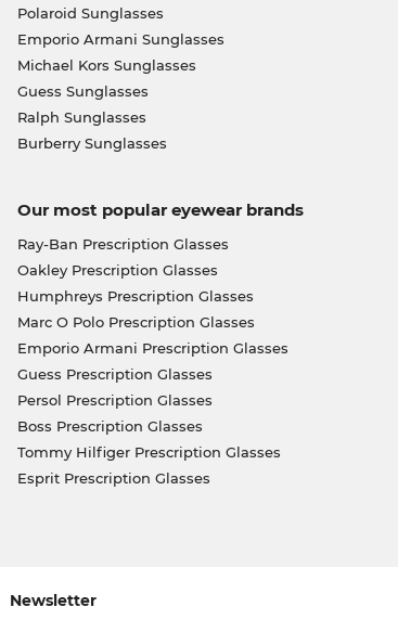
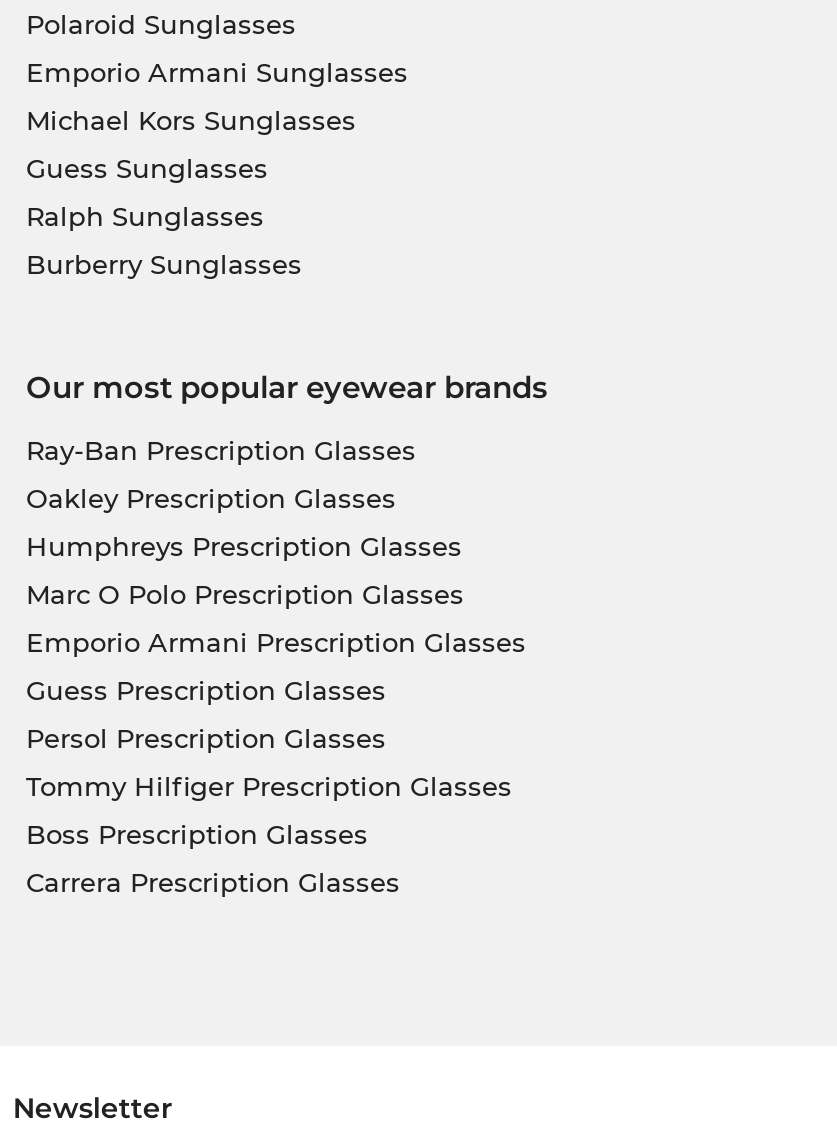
moved [17,417,202,435] -> [26,818,368,850]: Boss Prescription Glasses
moved [17,443,280,461] -> [26,770,512,802]: Tommy Hilfiger Prescription Glasses
[17,469,210,487] Esprit Prescription Glasses -> [26,866,400,898] Carrera Prescription Glasses

